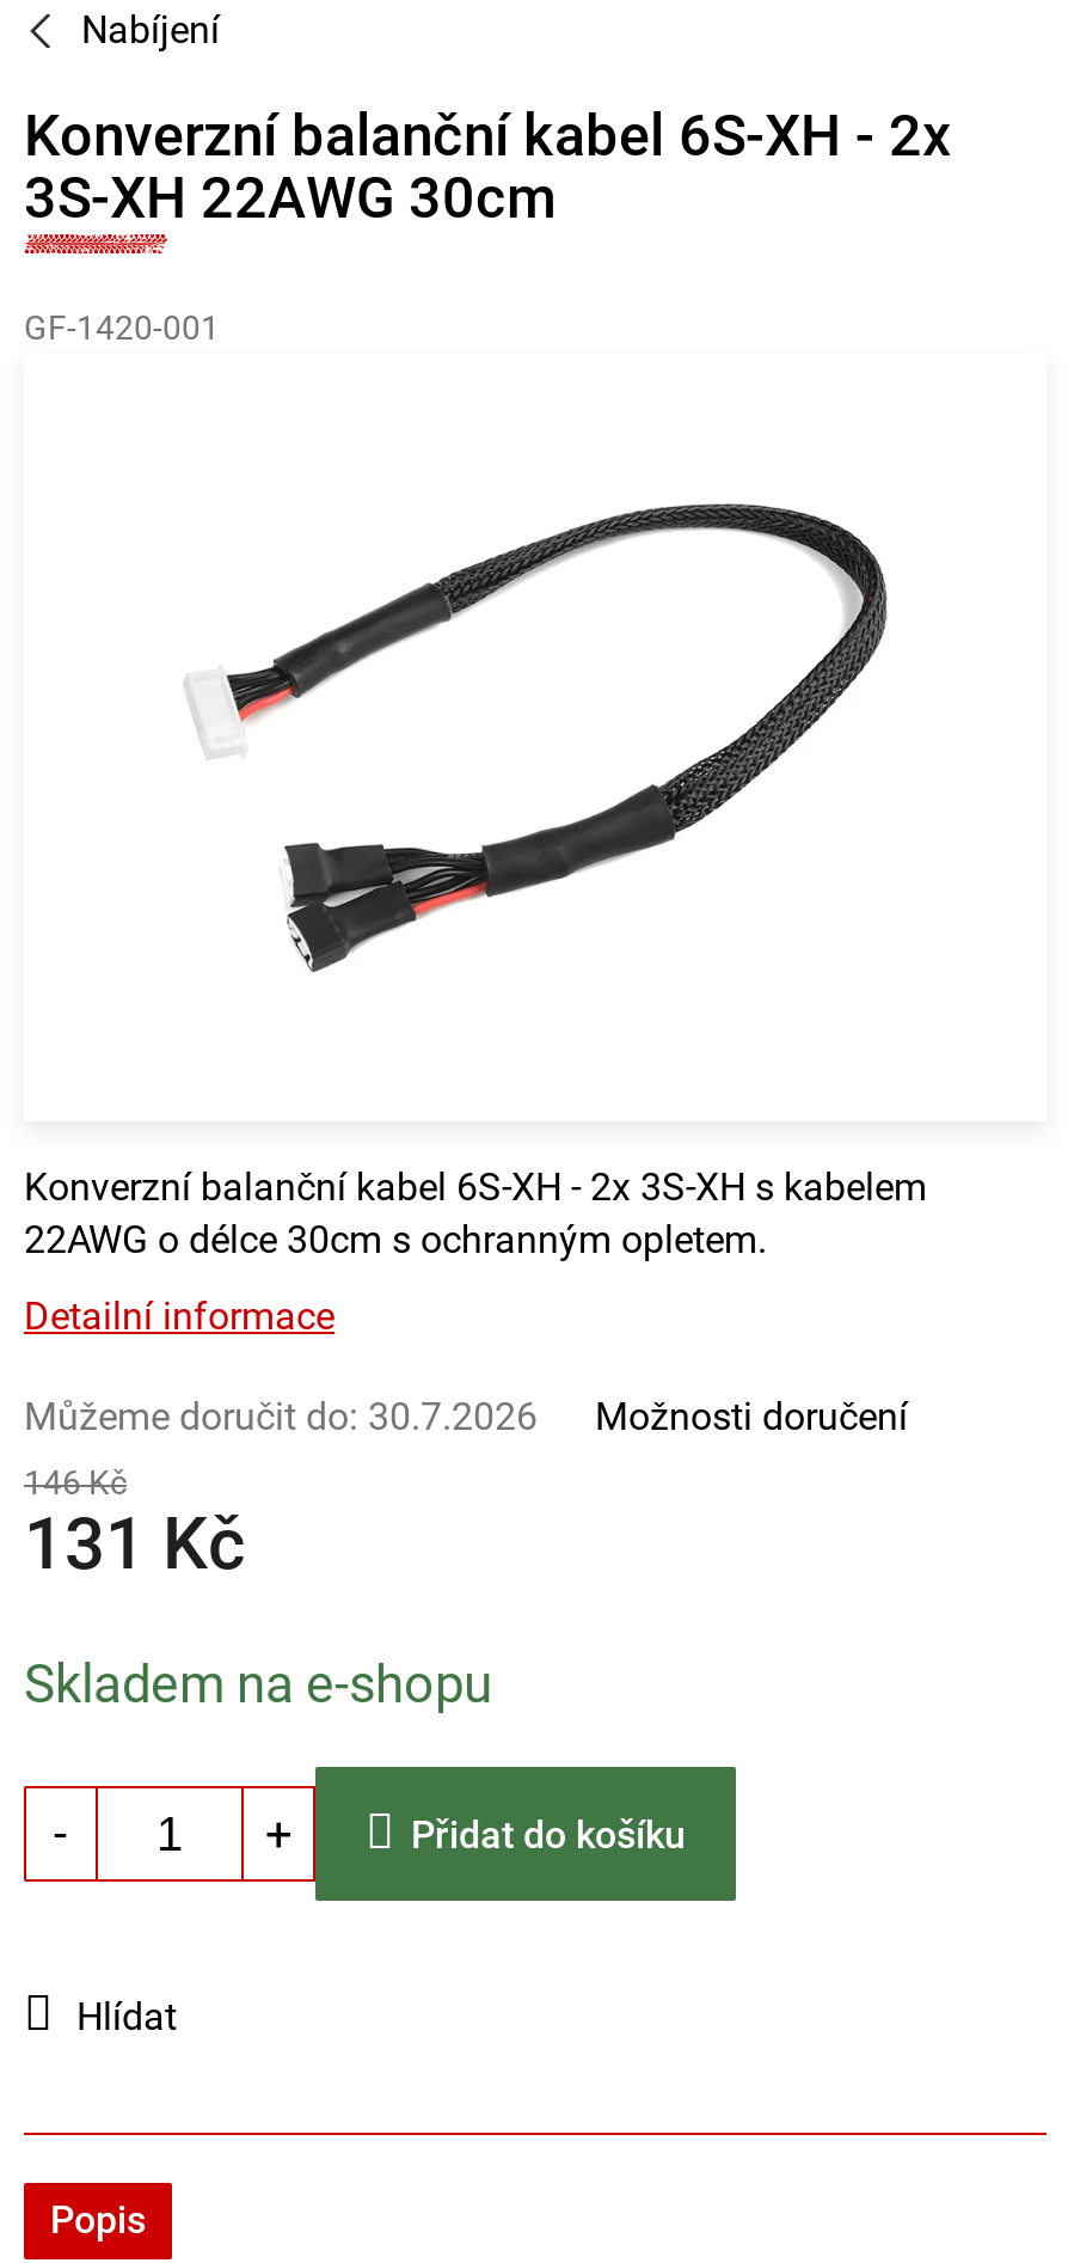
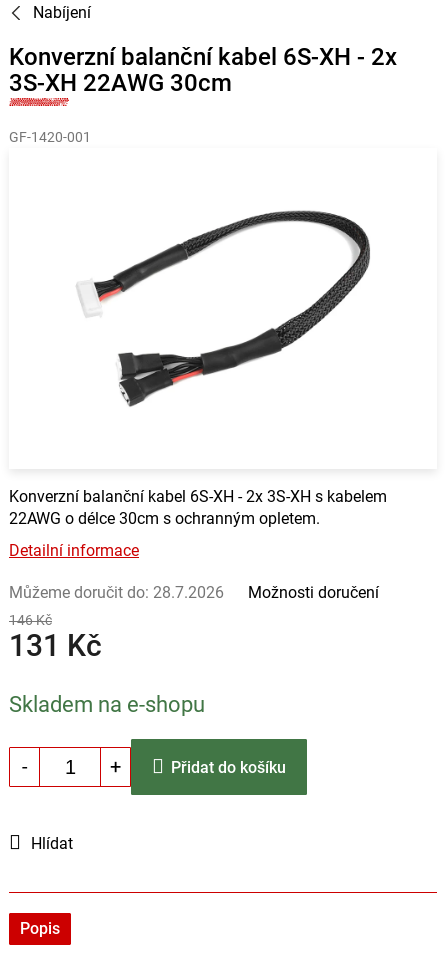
[24,1394,538,1440] Můžeme doručit do: 30.7.2026 -> [9,583,224,602] Můžeme doručit do: 28.7.2026

